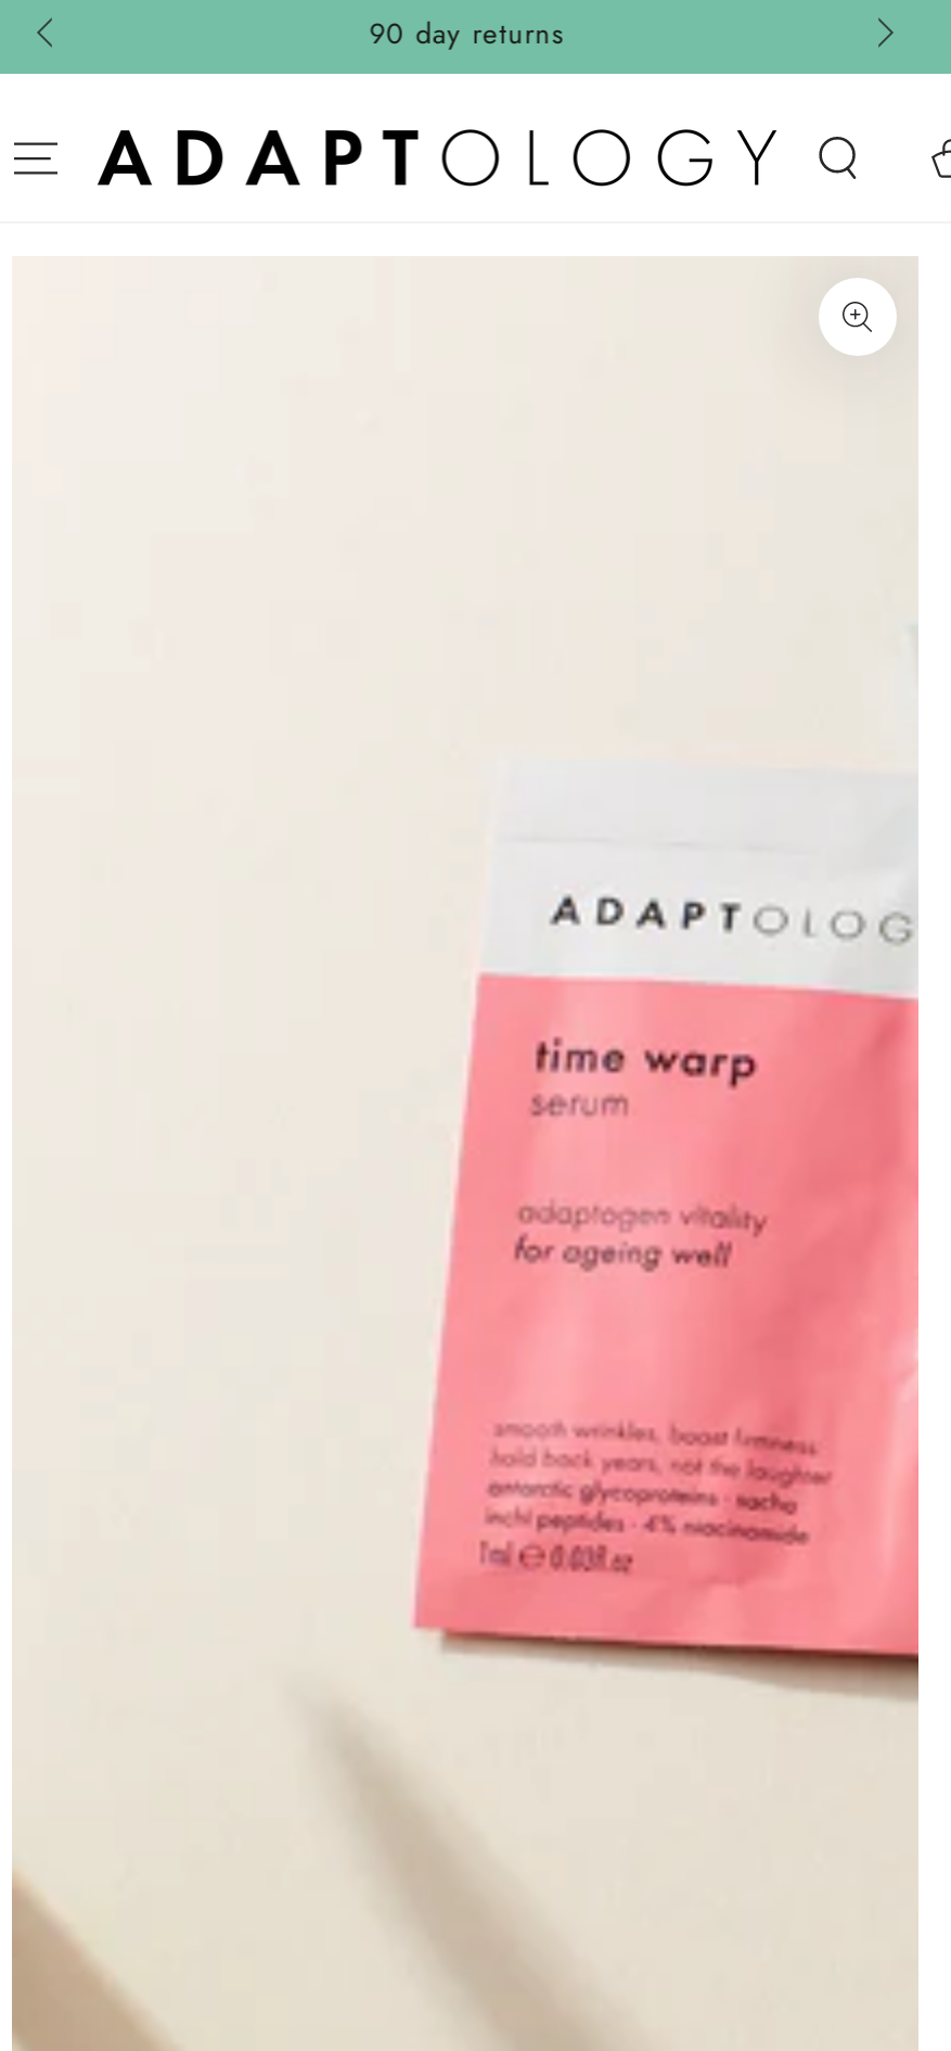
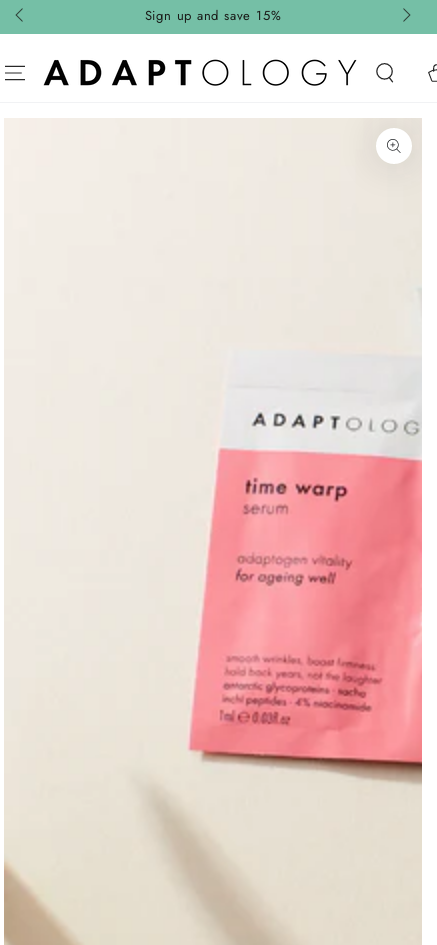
[368,13,563,54] 90 day returns -> [145,6,281,25] Sign up and save 15%

